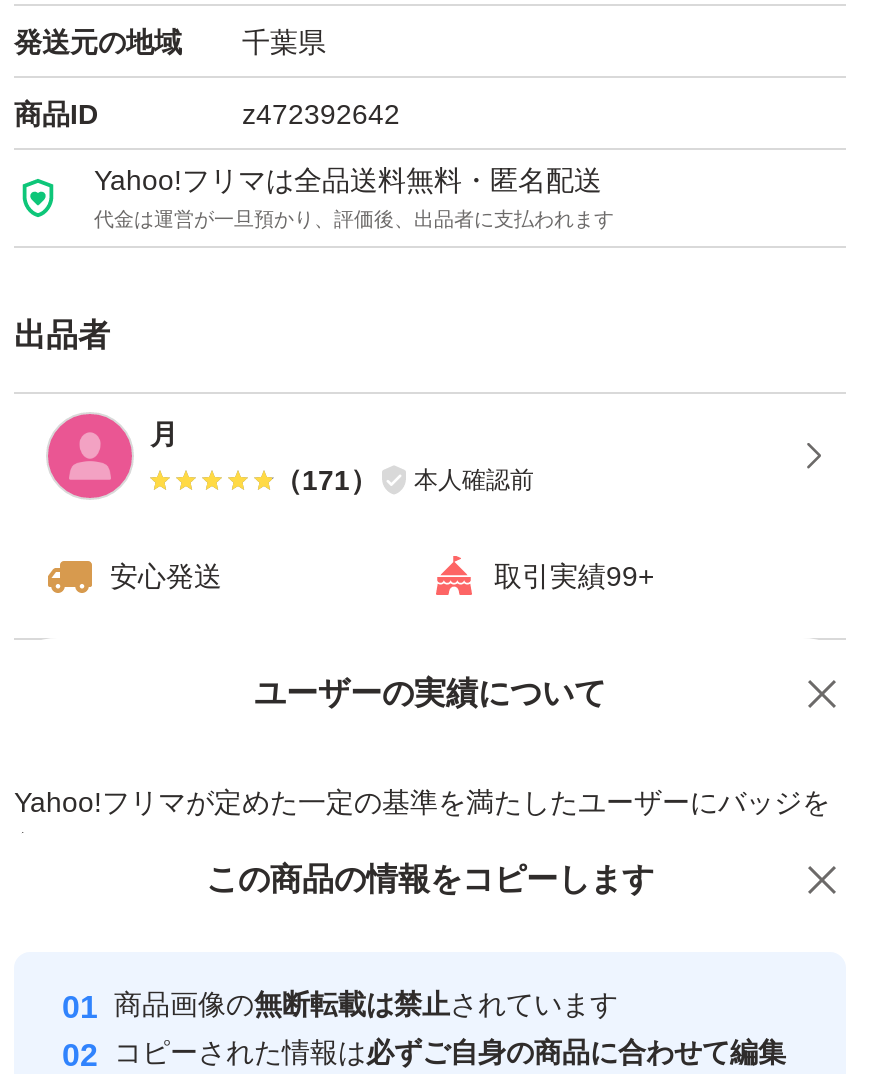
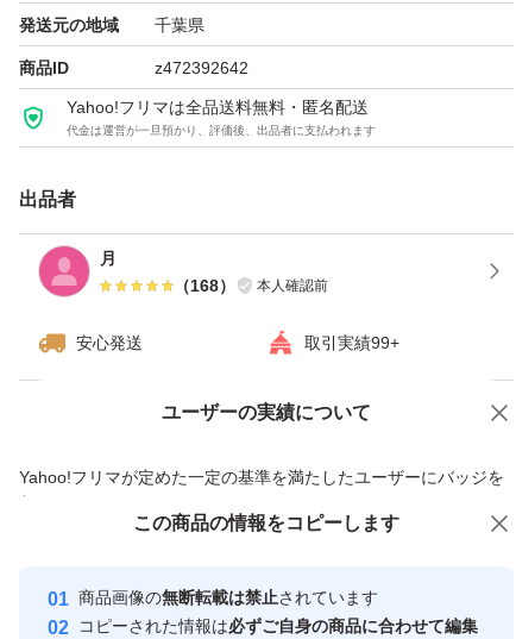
[274,464,534,496] （171） 本人確認前 -> [174,276,328,295] （168） 本人確認前

